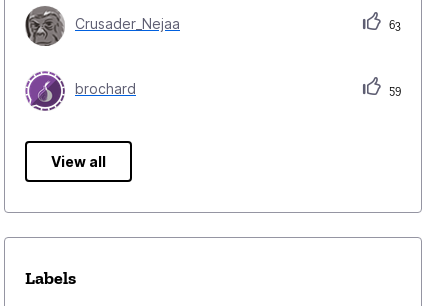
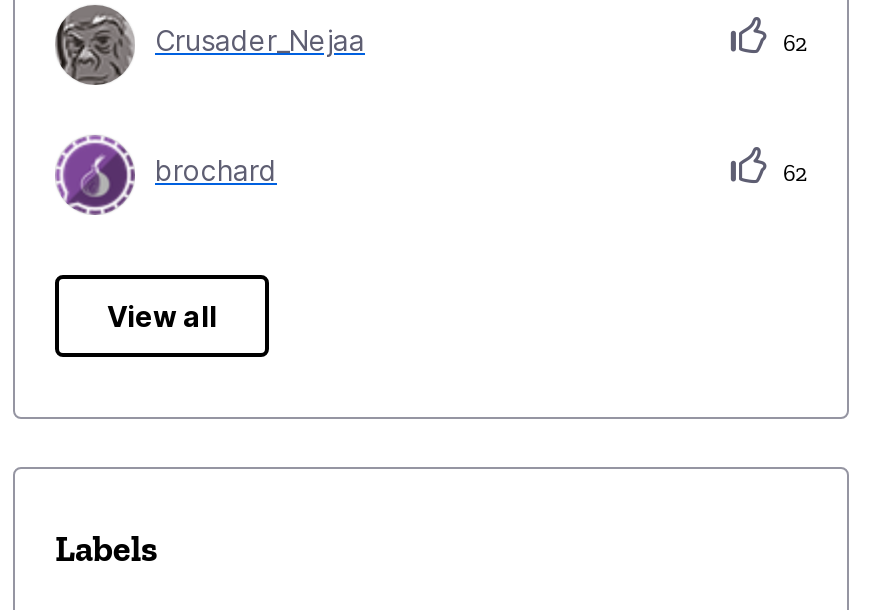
[386,18,401,32] 63 -> [777,29,807,57] 62
[386,83,401,97] 59 -> [777,159,807,187] 62

